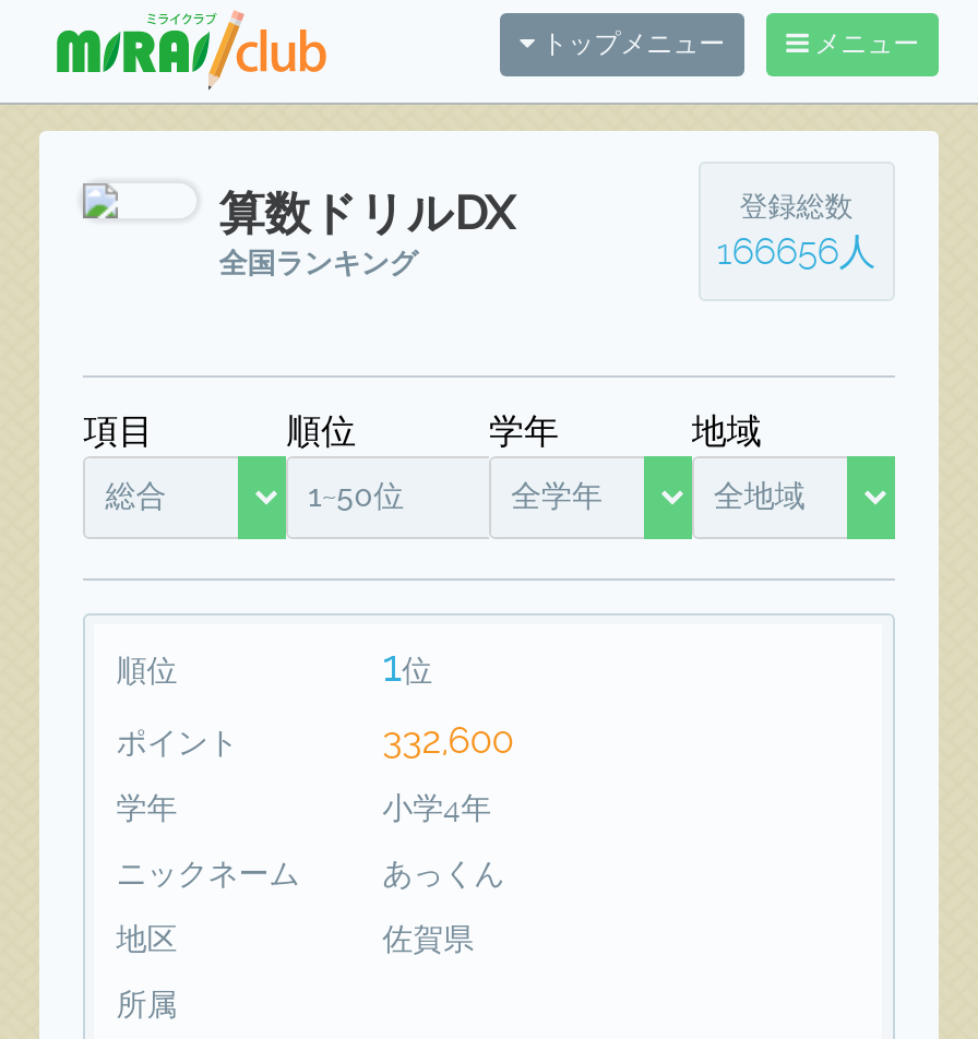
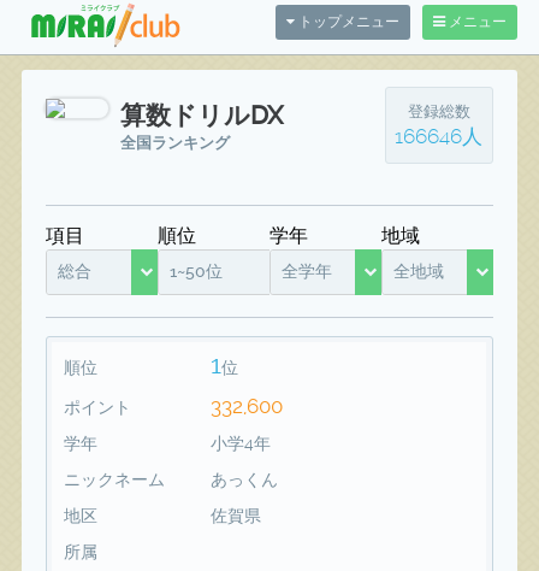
[717,228,876,272] 166656人 -> [395,124,483,148] 166646人

